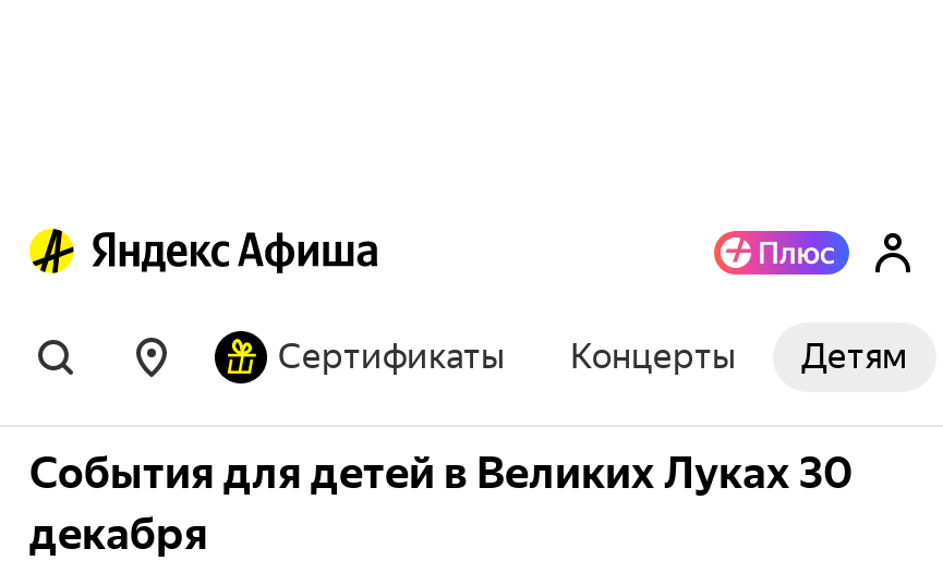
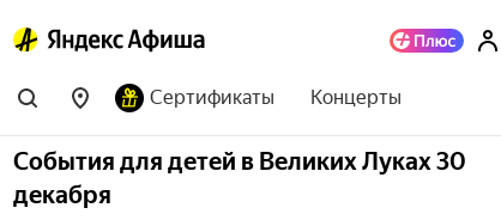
[801,336,908,377] Детям -> none

